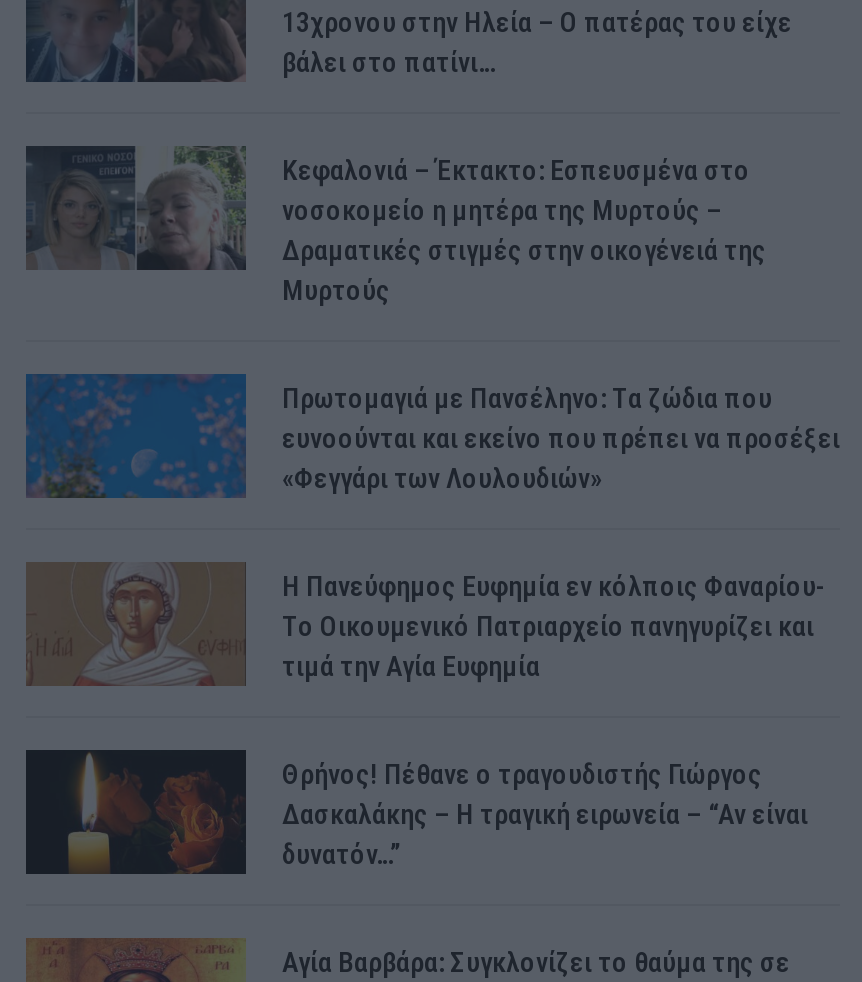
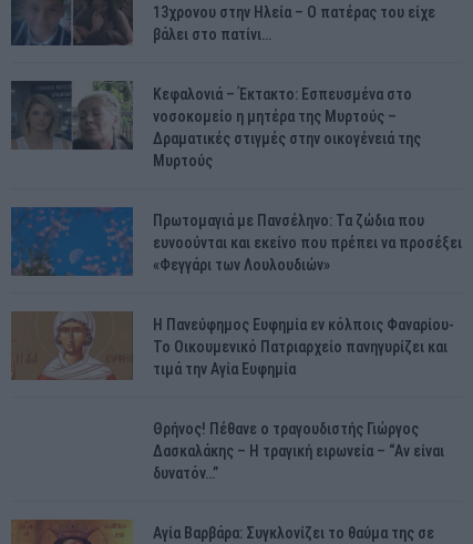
[24,748,248,876] [image] -> none

